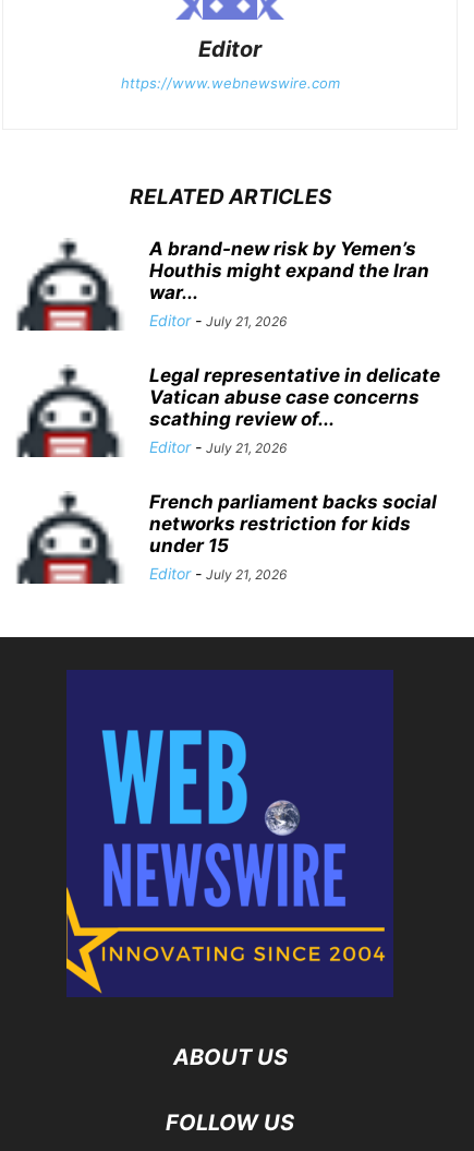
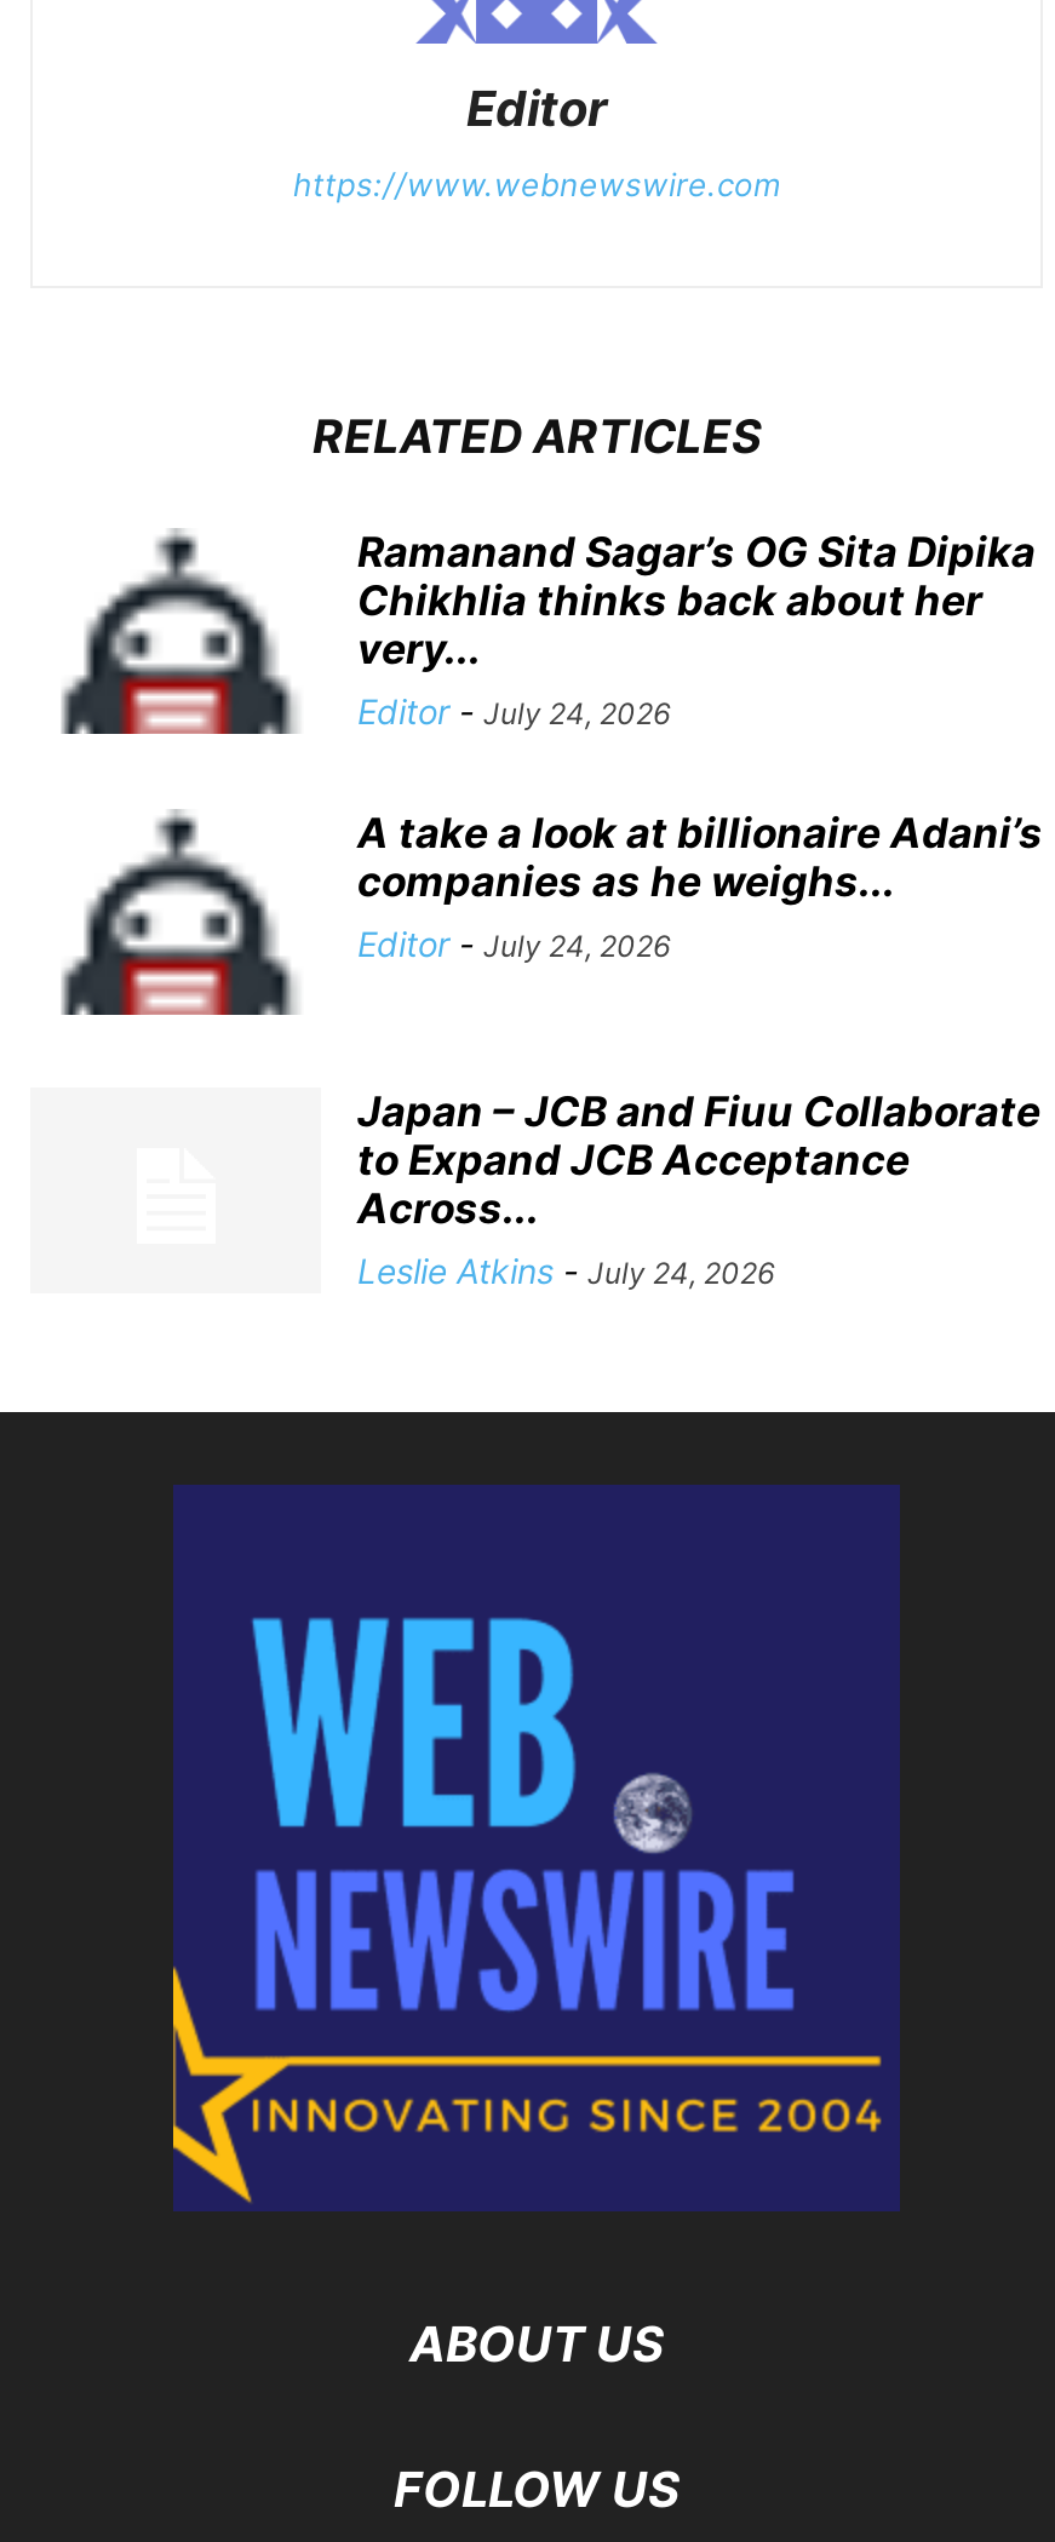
[149,238,429,330] A brand-new risk by Yemen’s | Houthis might expand the Iran | war... | Editor - July 21, 2026 -> [357,529,1036,732] Ramanand Sagar’s OG Sita Dipika | Chikhlia thinks back about her | very... | Editor - July 24, 2026
[149,365,440,456] Legal representative in delicate | Vatican abuse case concerns | scathing review of... | Editor - July 21, 2026 -> [357,809,1043,964] A take a look at billionaire Adani’s | companies as he weighs... | Editor - July 24, 2026
[16,492,122,585] [image] -> none
[149,491,437,583] French parliament backs social | networks restriction for kids | under 15 | Editor - July 21, 2026 -> [357,1088,1040,1291] Japan – JCB and Fiuu Collaborate | to Expand JCB Acceptance | Across... | Leslie Atkins - July 24, 2026

